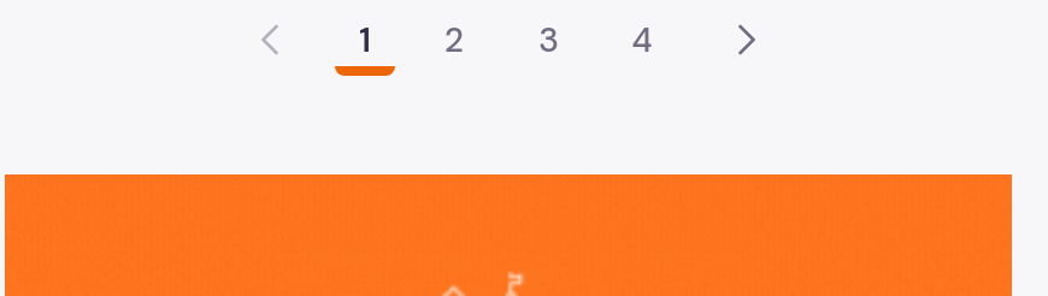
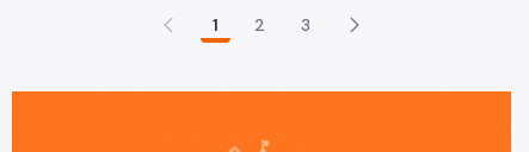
[632,18,657,61] 4 -> none

